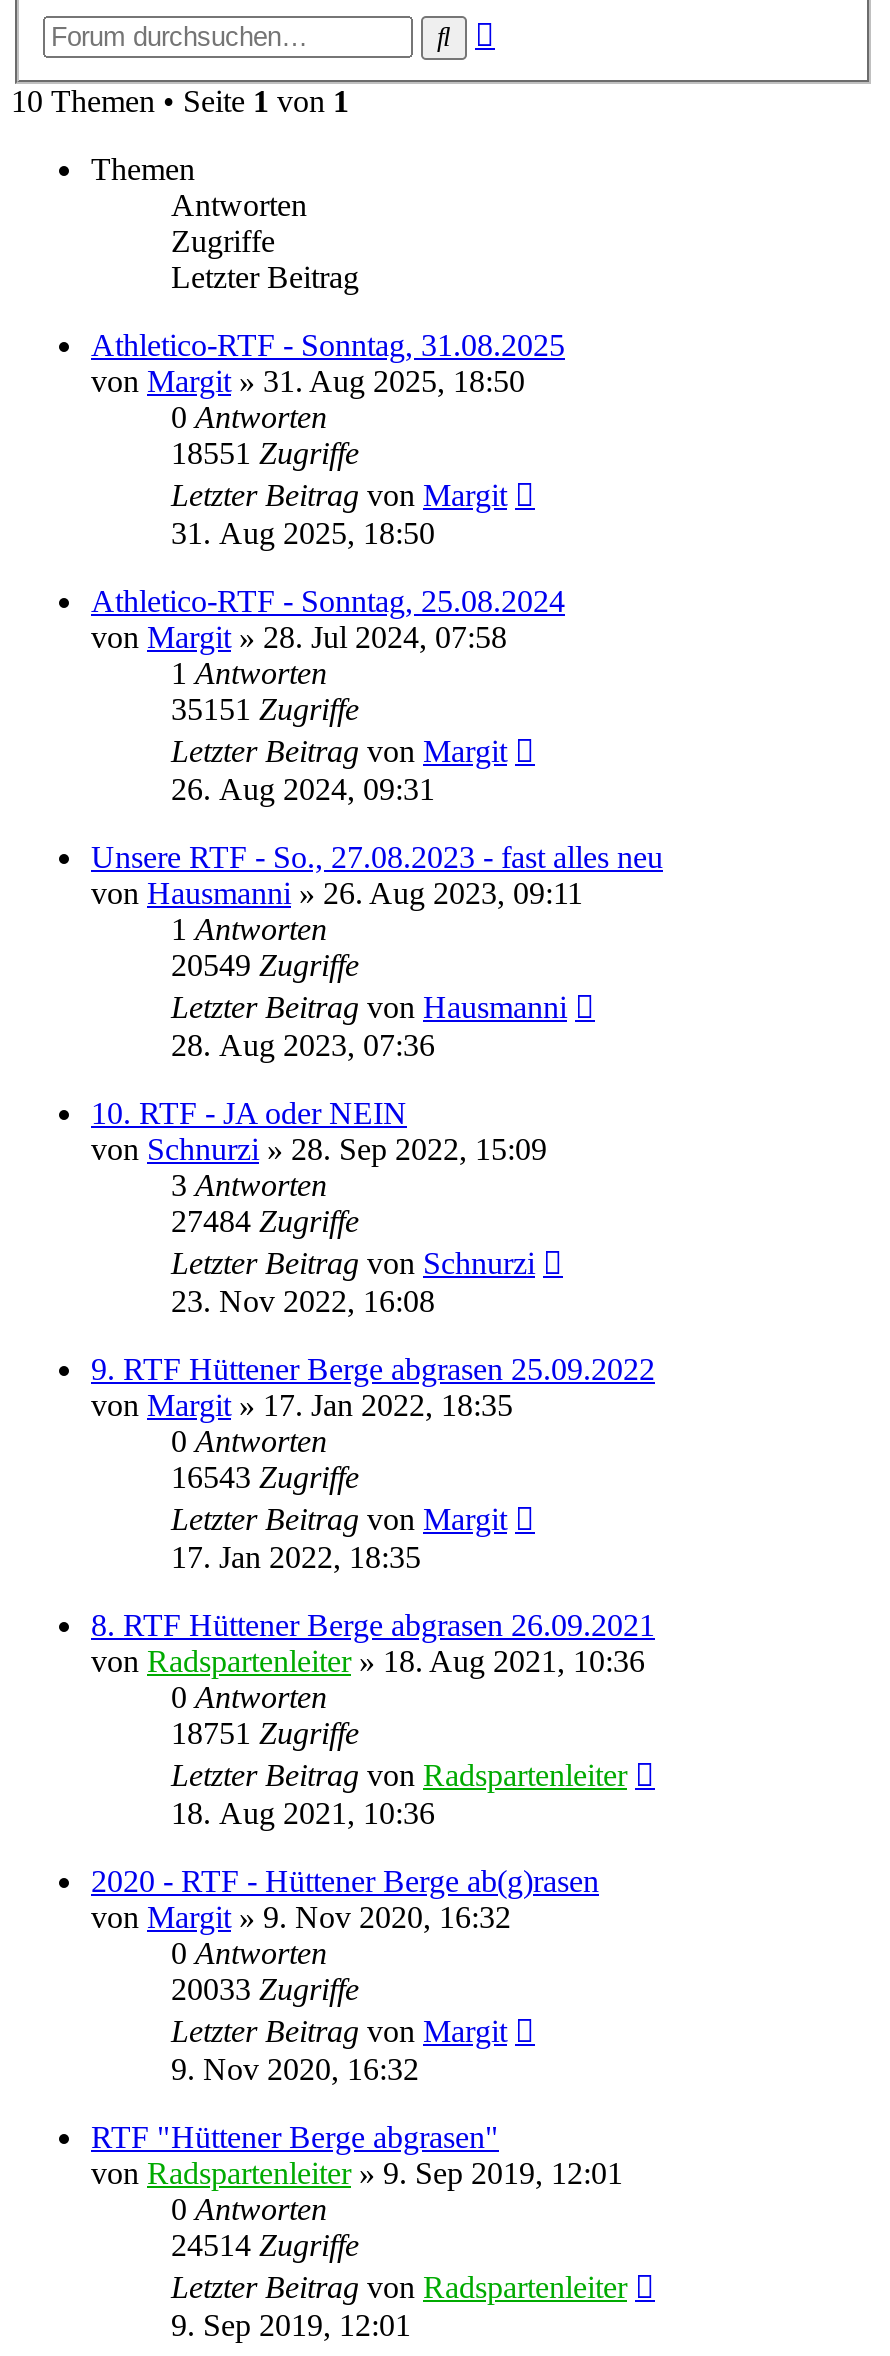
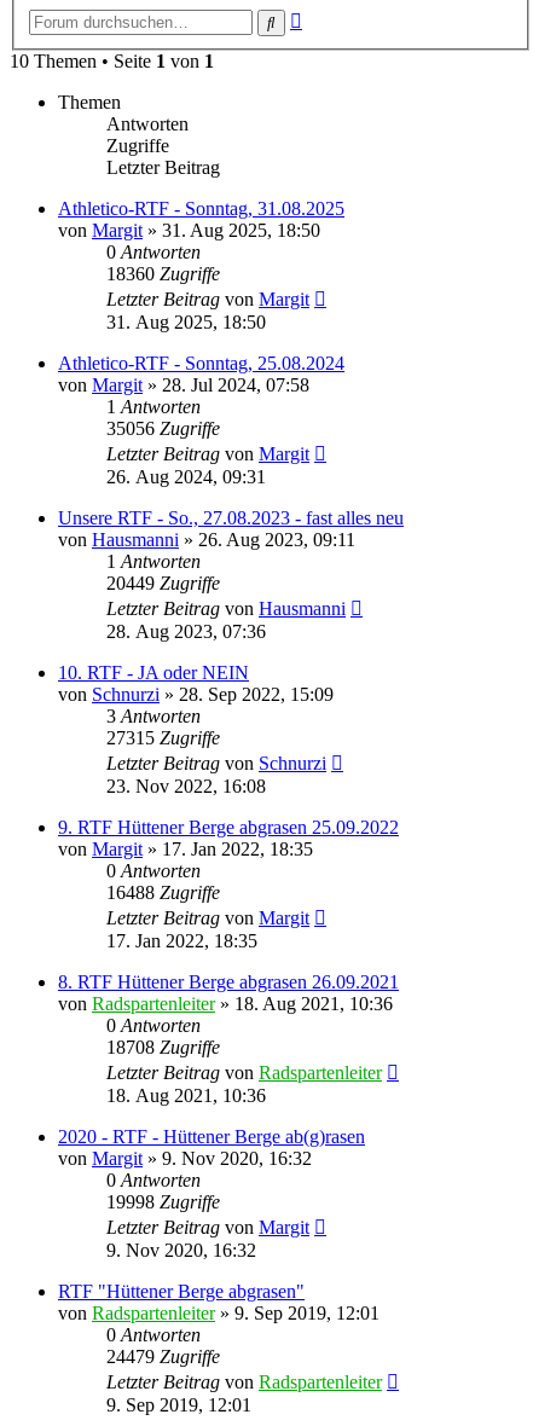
[171,436,359,470] 18551 Zugriffe -> [106,263,220,284] 18360 Zugriffe
[171,692,359,726] 35151 Zugriffe -> [106,418,220,439] 35056 Zugriffe
[171,948,359,982] 20549 Zugriffe -> [106,573,220,593] 20449 Zugriffe
[171,1204,359,1238] 27484 Zugriffe -> [106,727,220,748] 27315 Zugriffe
[171,1460,359,1494] 16543 Zugriffe -> [106,882,220,903] 16488 Zugriffe
[171,1716,359,1750] 18751 Zugriffe -> [106,1037,220,1057] 18708 Zugriffe
[171,1972,359,2006] 20033 Zugriffe -> [106,1191,220,1212] 19998 Zugriffe
[171,2228,359,2262] 24514 Zugriffe -> [106,1346,220,1367] 24479 Zugriffe

